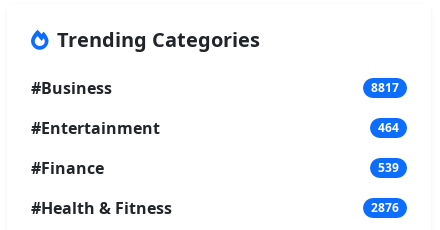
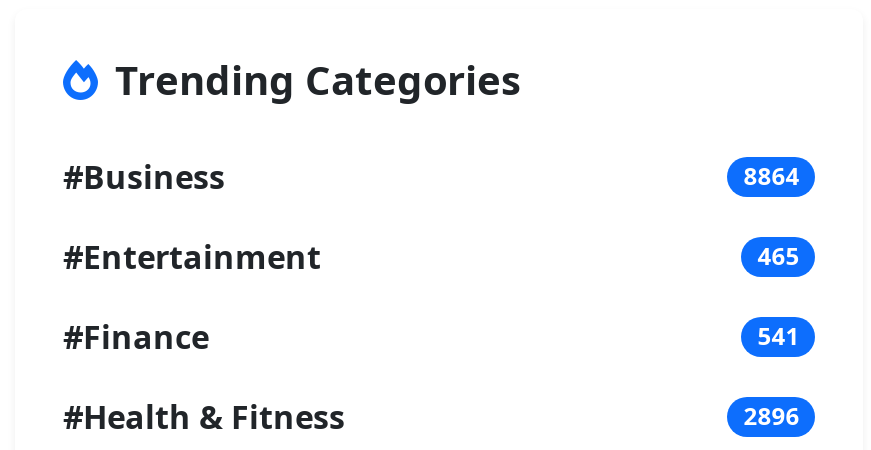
[371,79,399,96] 8817 -> [743,158,799,192] 8864
[378,119,399,136] 464 -> [757,238,799,272] 465
[378,159,399,176] 539 -> [757,318,799,352] 541
[371,199,399,216] 2876 -> [743,398,799,432] 2896

